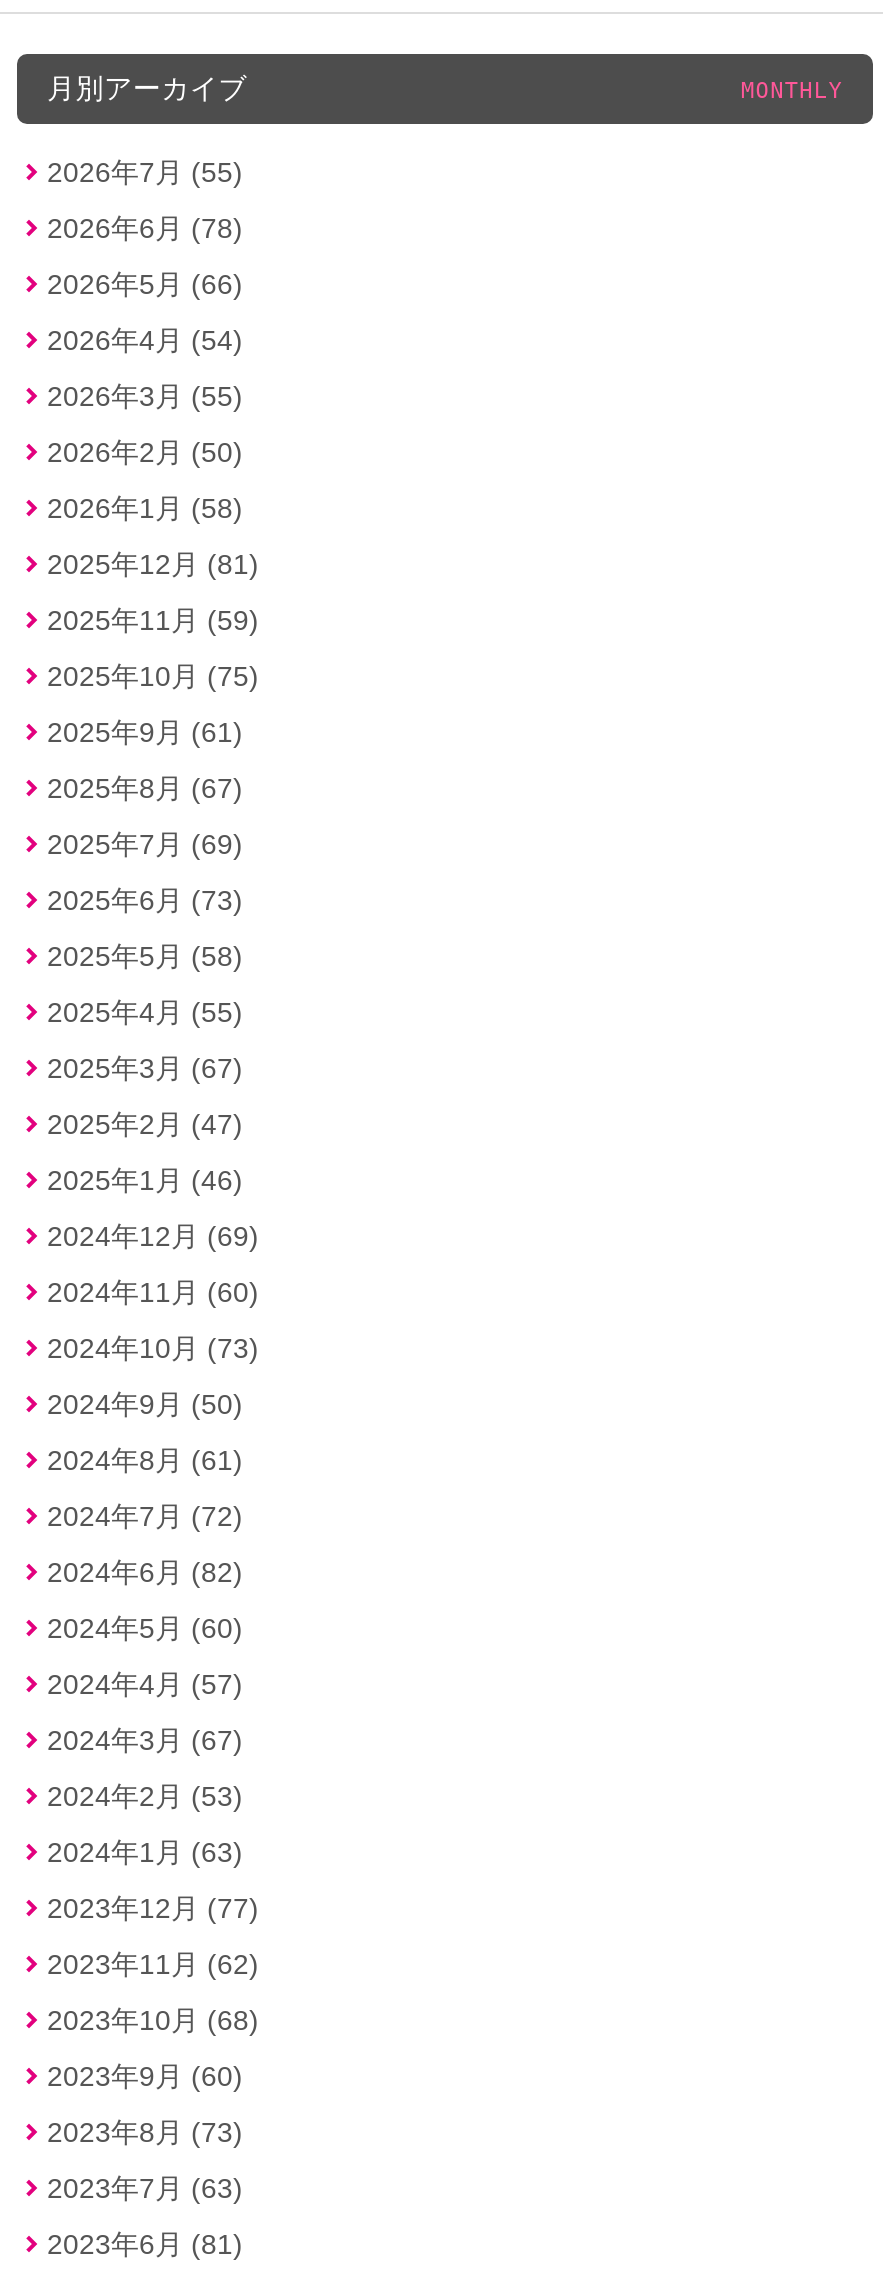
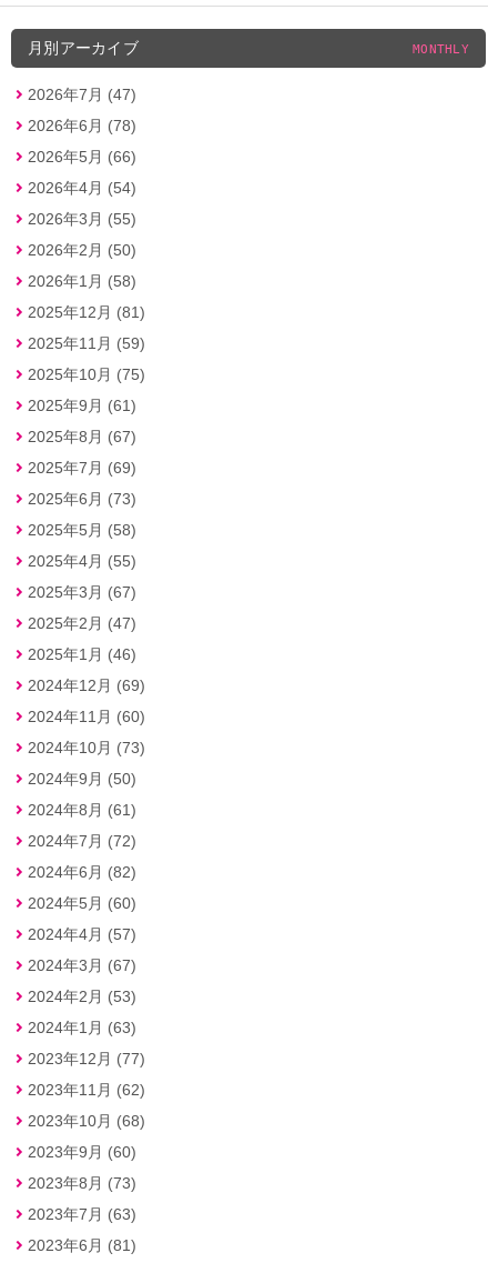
[47,157,243,189] 2026年7月 (55) -> [28,86,136,104] 2026年7月 (47)

